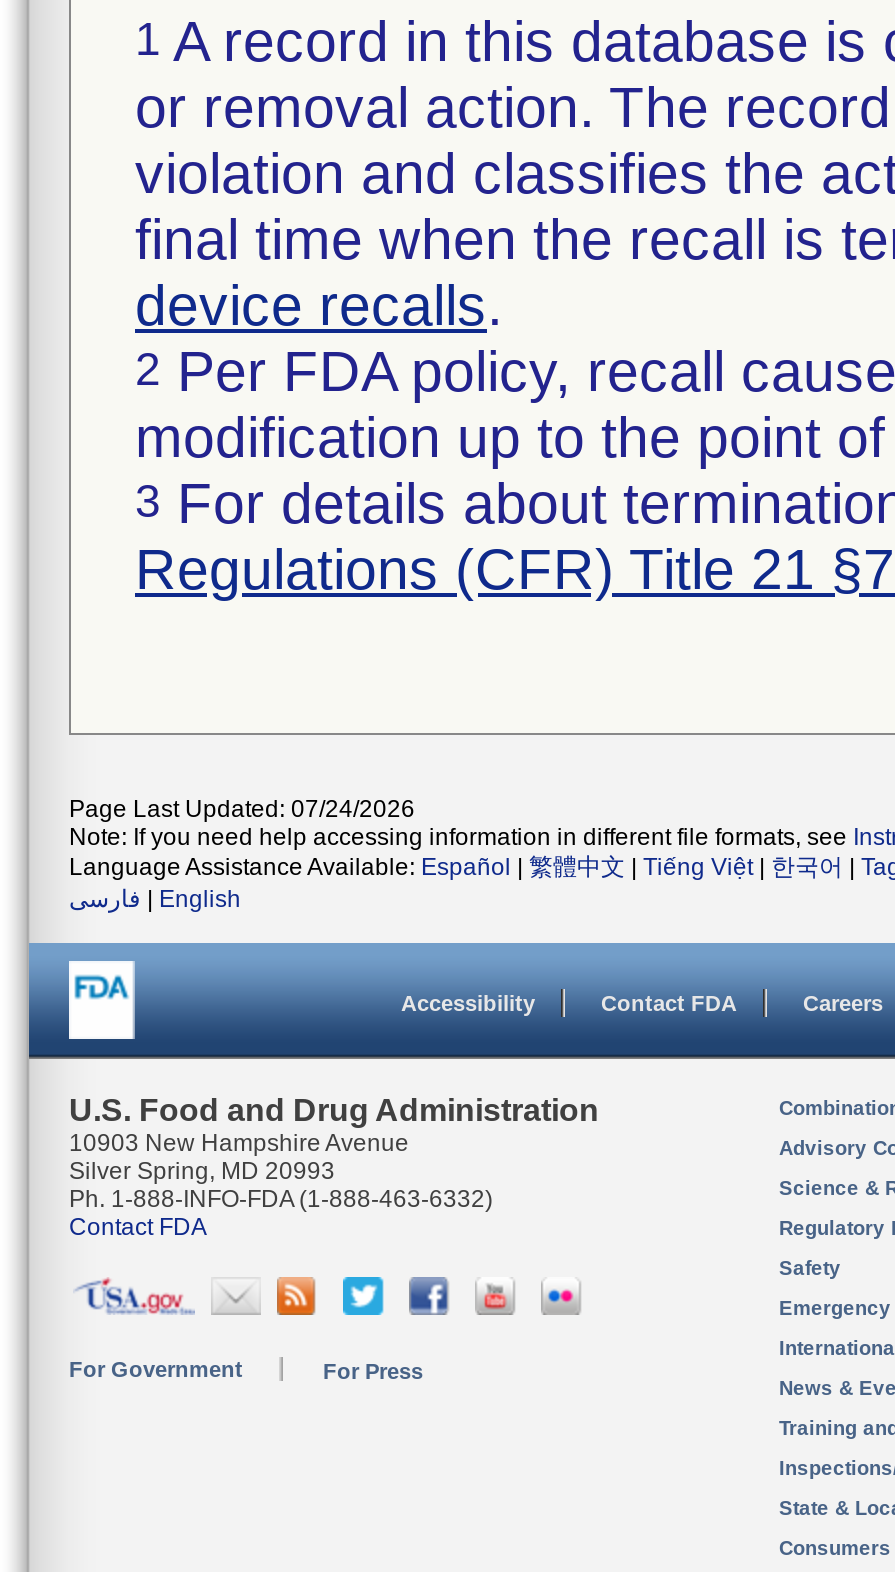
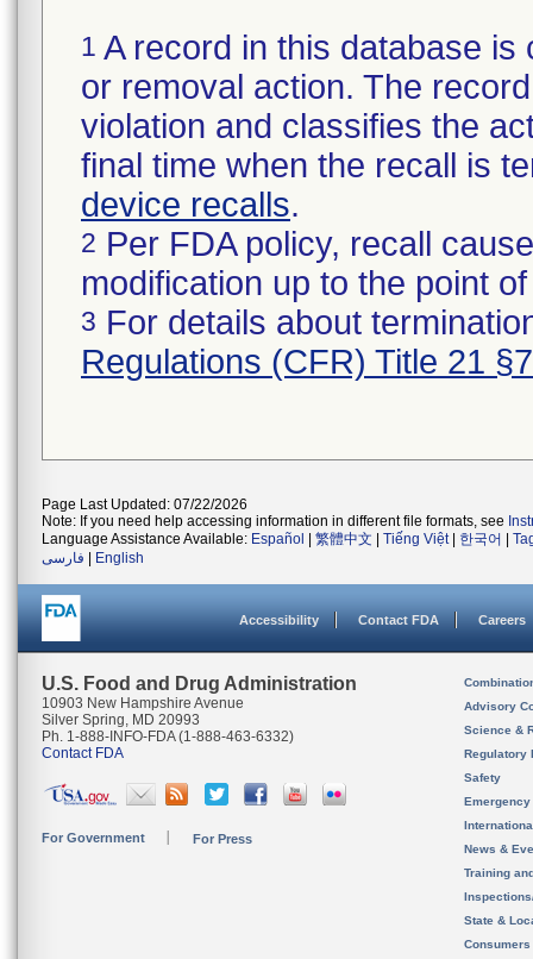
[69,795,415,823] Page Last Updated: 07/24/2026 -> [42,496,247,513] Page Last Updated: 07/22/2026

